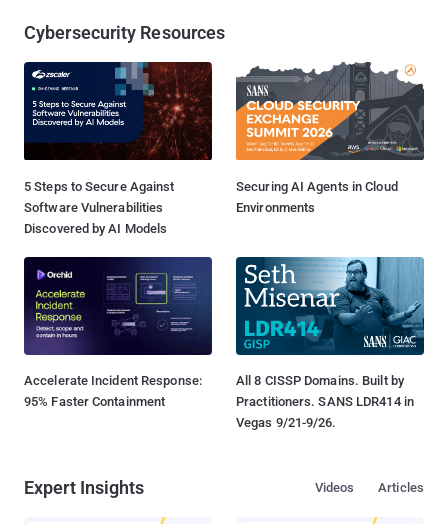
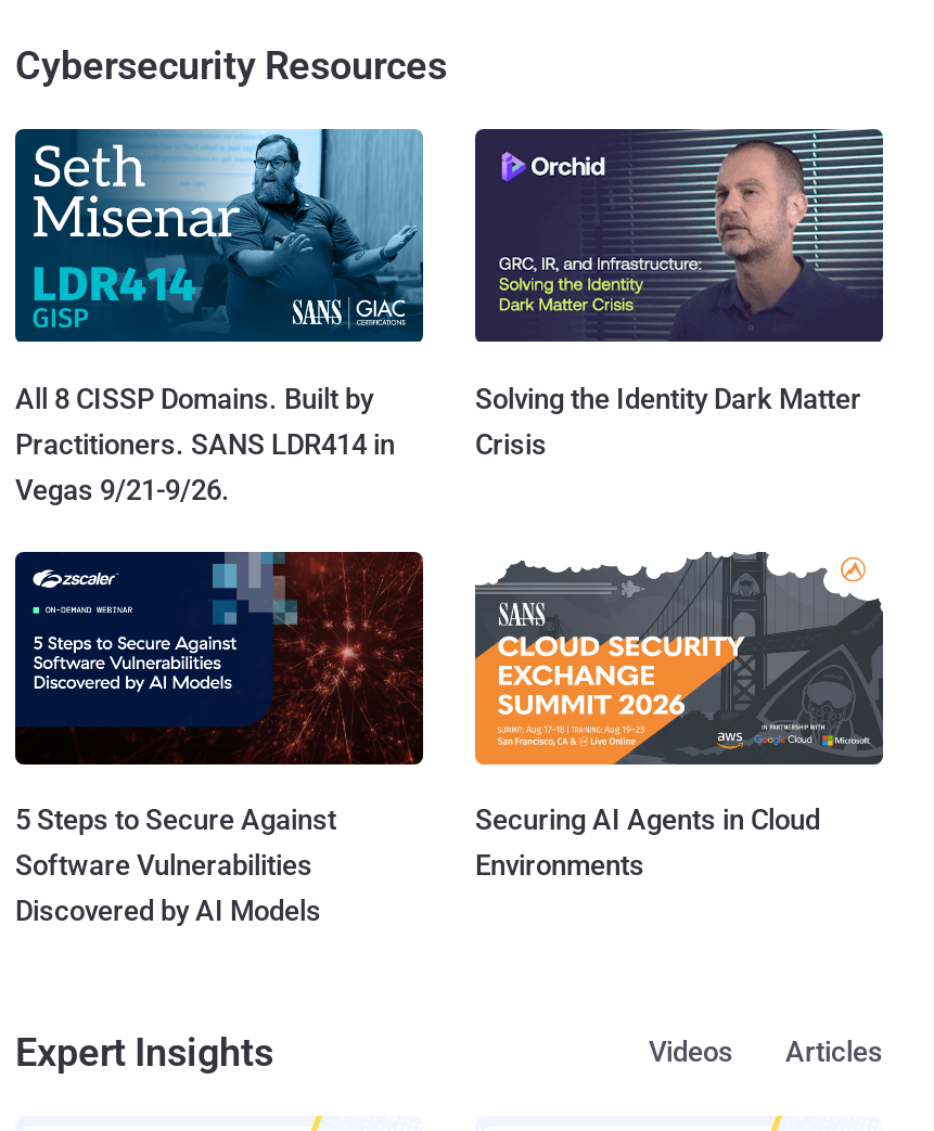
none -> [473,127,885,460] [image] | Solving the Identity Dark Matter | Crisis
moved [24,62,398,236] -> [15,550,820,926]: [image] | 5 Steps to Secure Against | Software Vulnerabilities | Discovered by AI Models | Securing AI Agents in Cloud | Environments
[23,256,213,409] [image] | Accelerate Incident Response: | 95% Faster Containment -> none
moved [235,256,425,430] -> [15,127,425,506]: [image] | All 8 CISSP Domains. Built by | Practitioners. SANS LDR414 in | Vegas 9/21-9/26.

